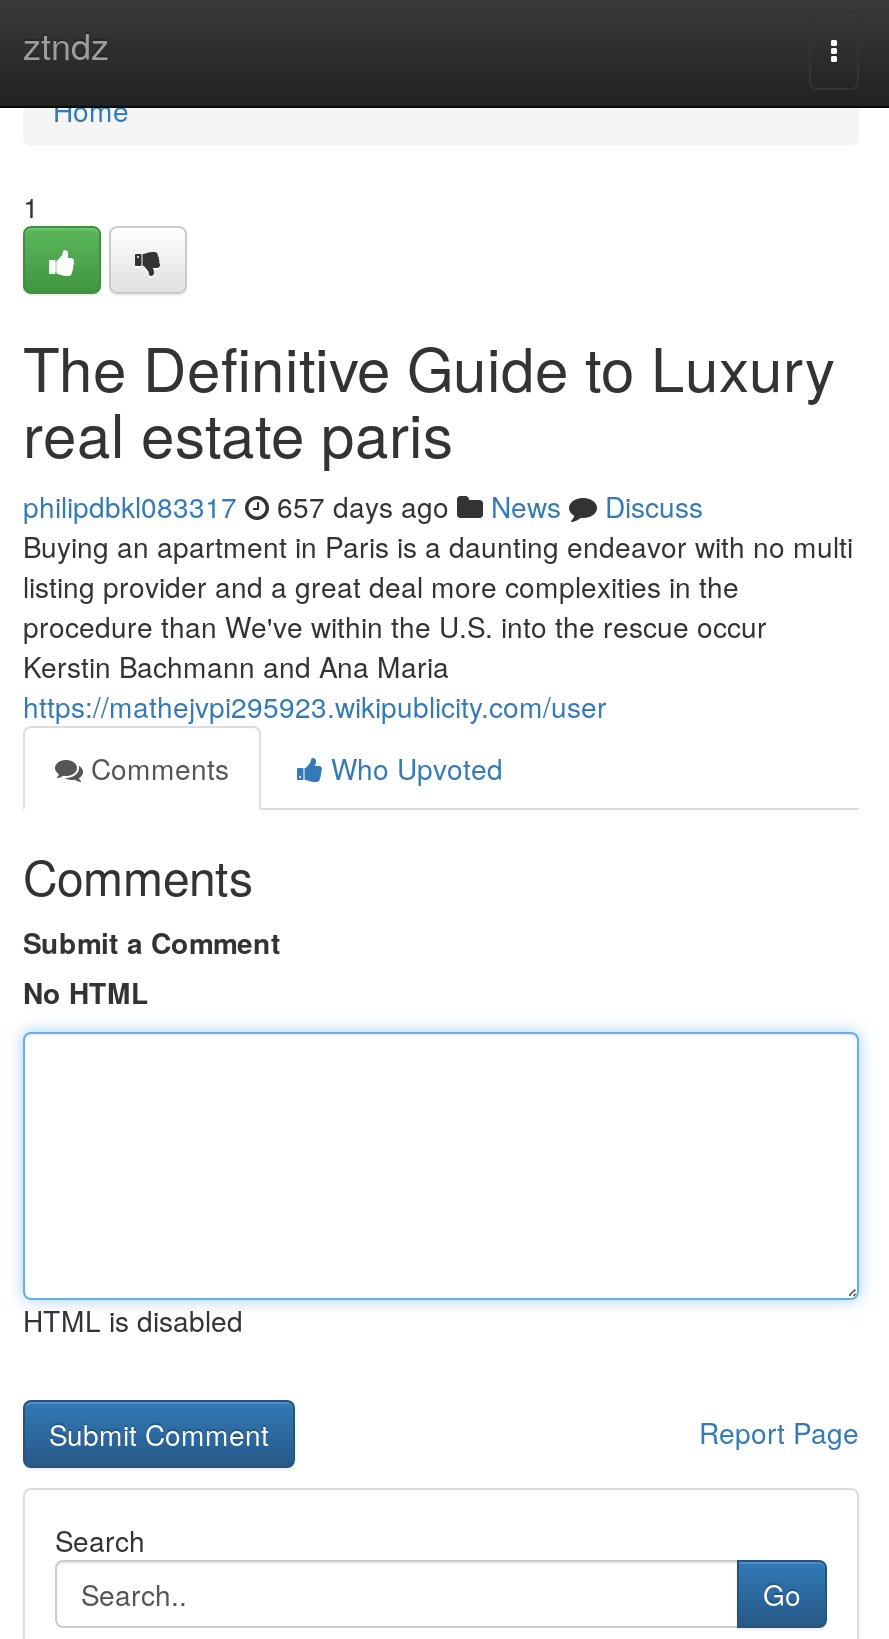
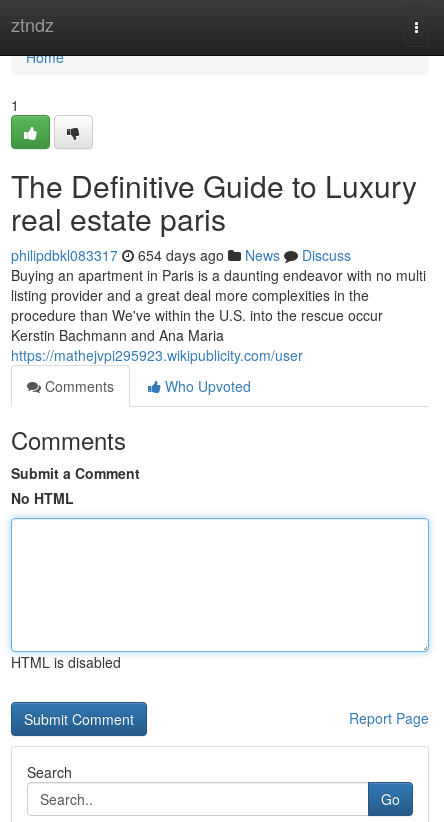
[23,486,703,526] philipdbkl083317 657 days ago News Discuss -> [11,245,351,265] philipdbkl083317 654 days ago News Discuss

